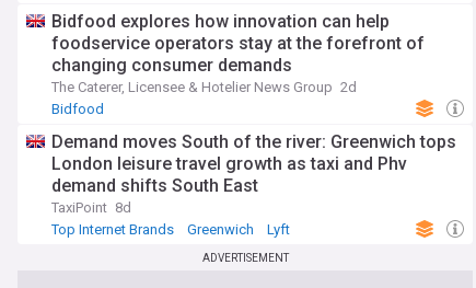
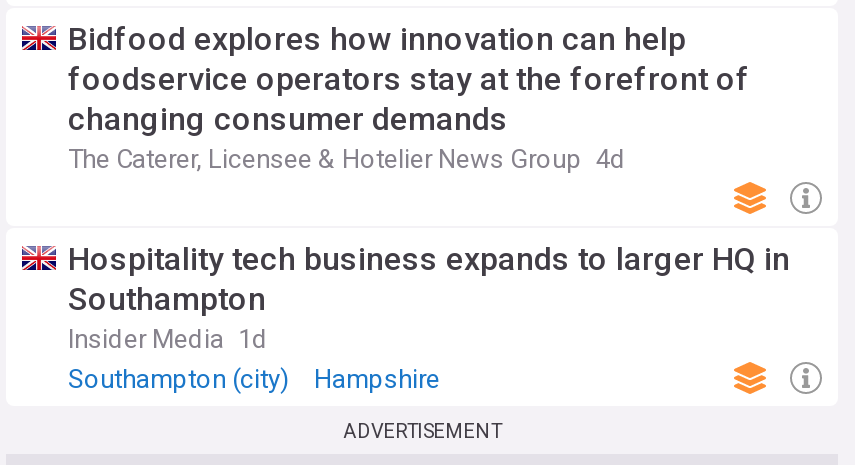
[51,79,357,117] The Caterer, Licensee & Hotelier News Group 2d | Bidfood -> [68,144,626,174] The Caterer, Licensee & Hotelier News Group 4d
[51,131,456,238] Demand moves South of the river: Greenwich tops | London leisure travel growth as taxi and Phv | demand shifts South East | TaxiPoint 8d | Top Internet Brands | Greenwich | Lyft -> [68,240,790,394] Hospitality tech business expands to larger HQ in | Southampton | Insider Media 1d | Southampton (city) | Hampshire

